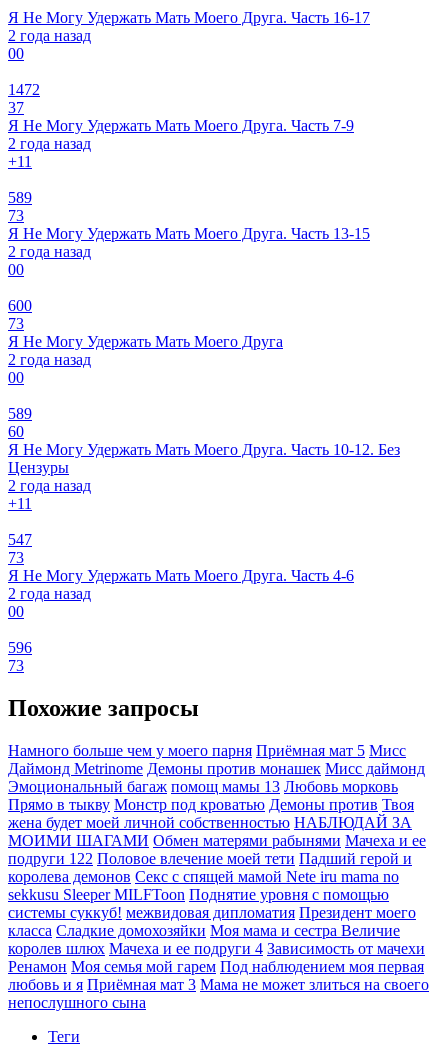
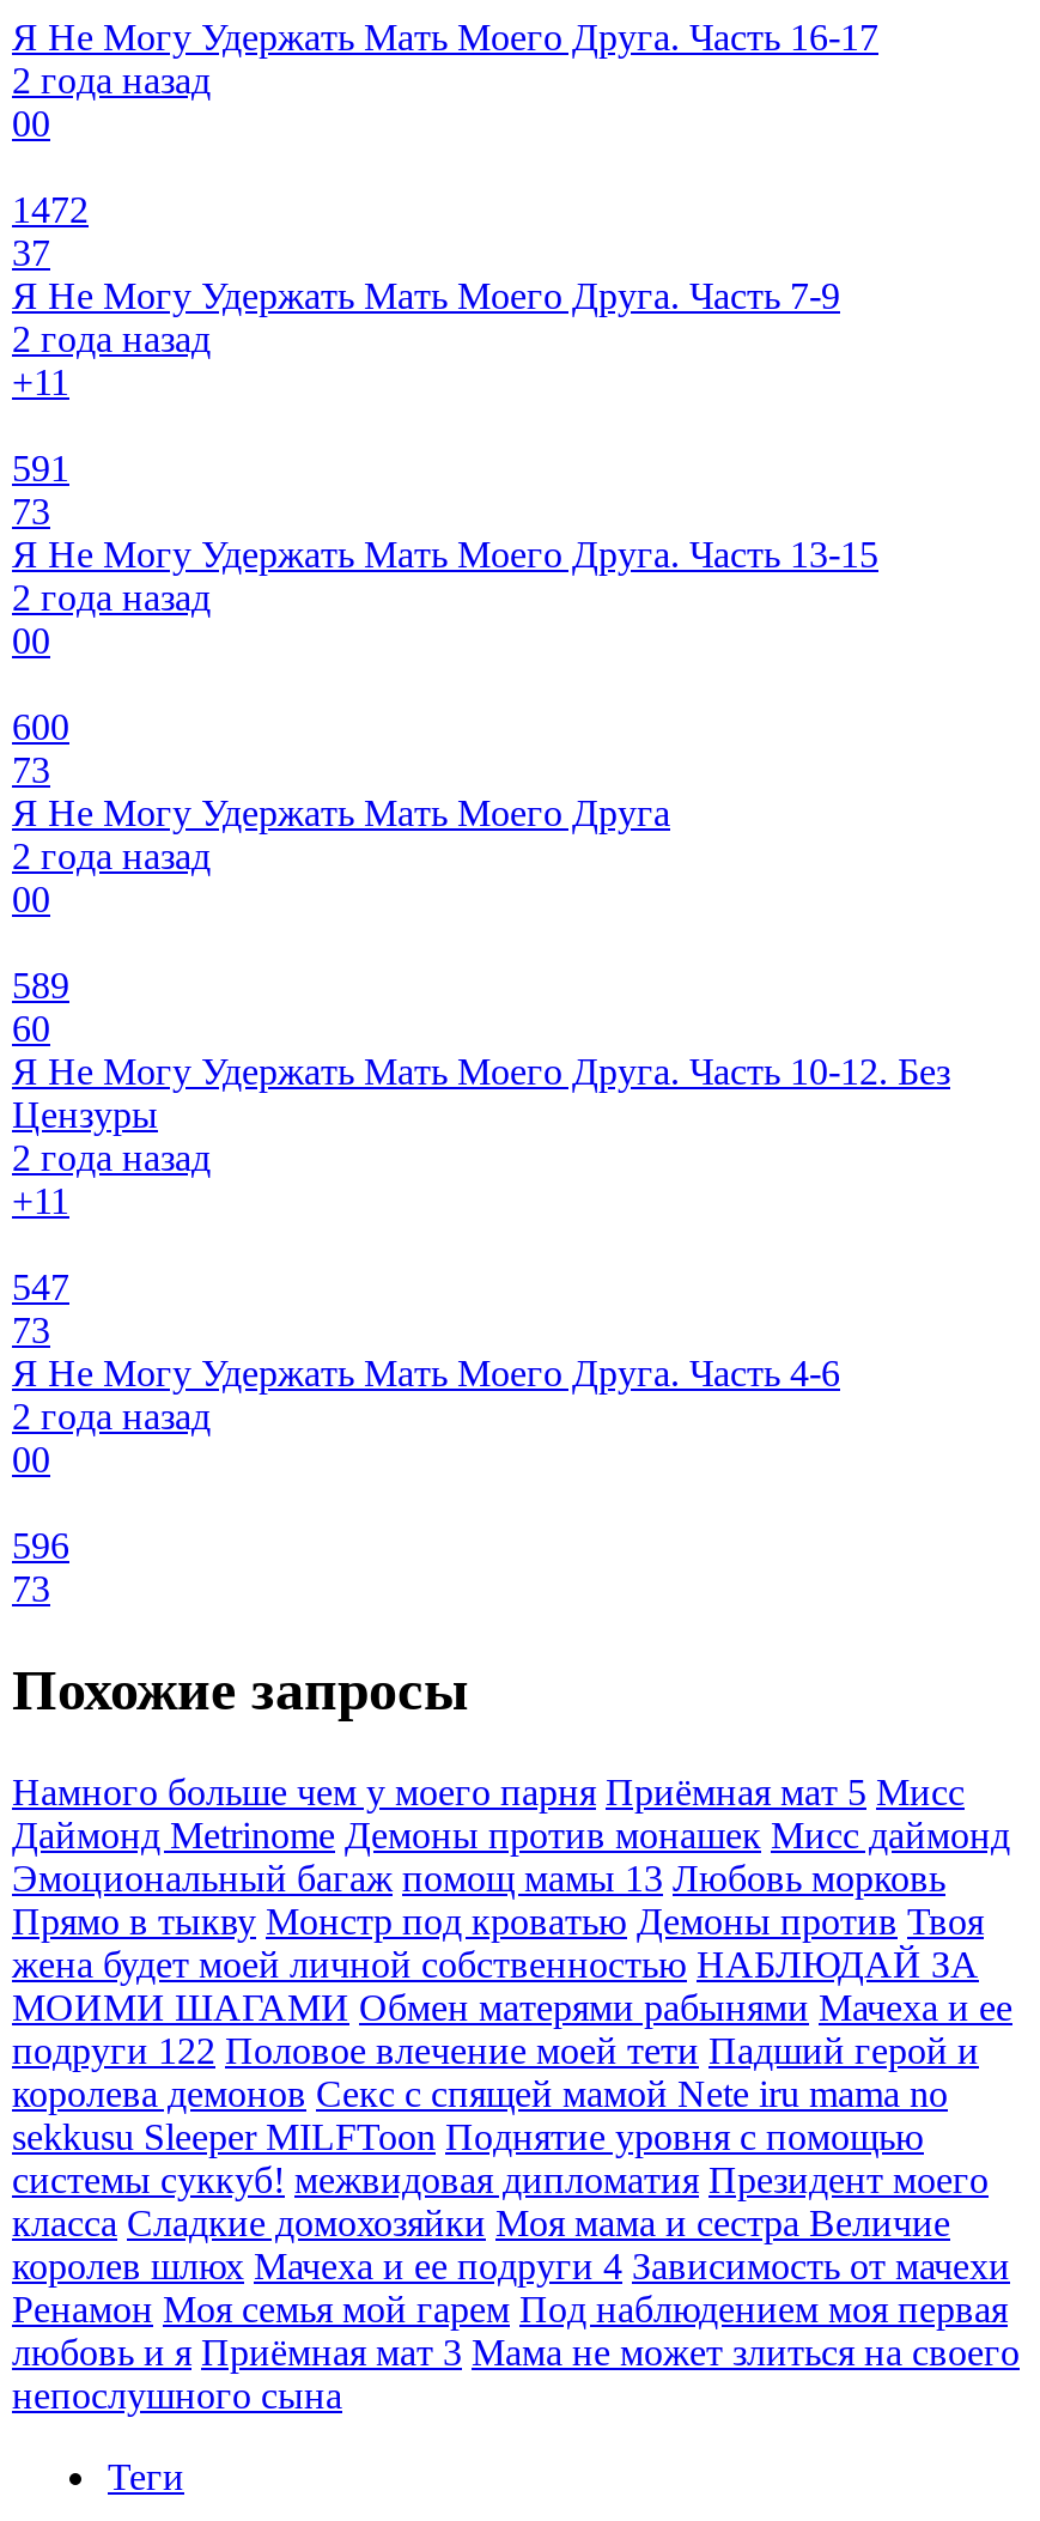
[8,189,32,206] 589 -> [12,447,69,488] 591

